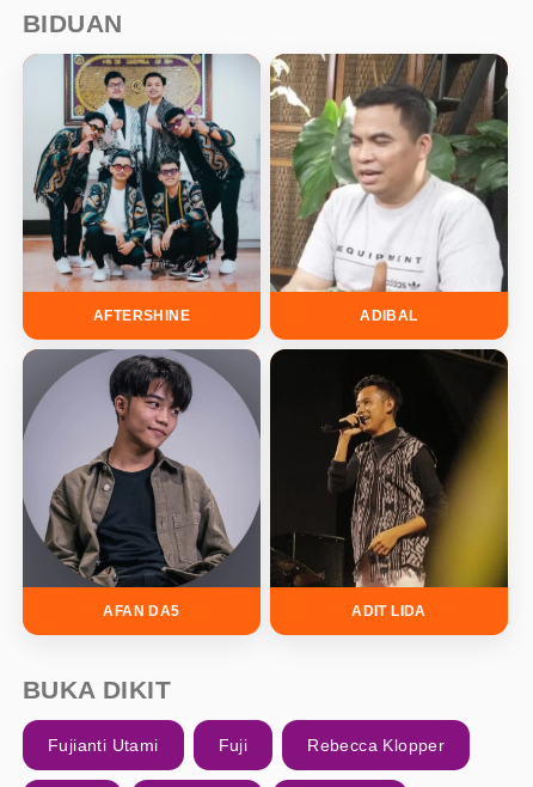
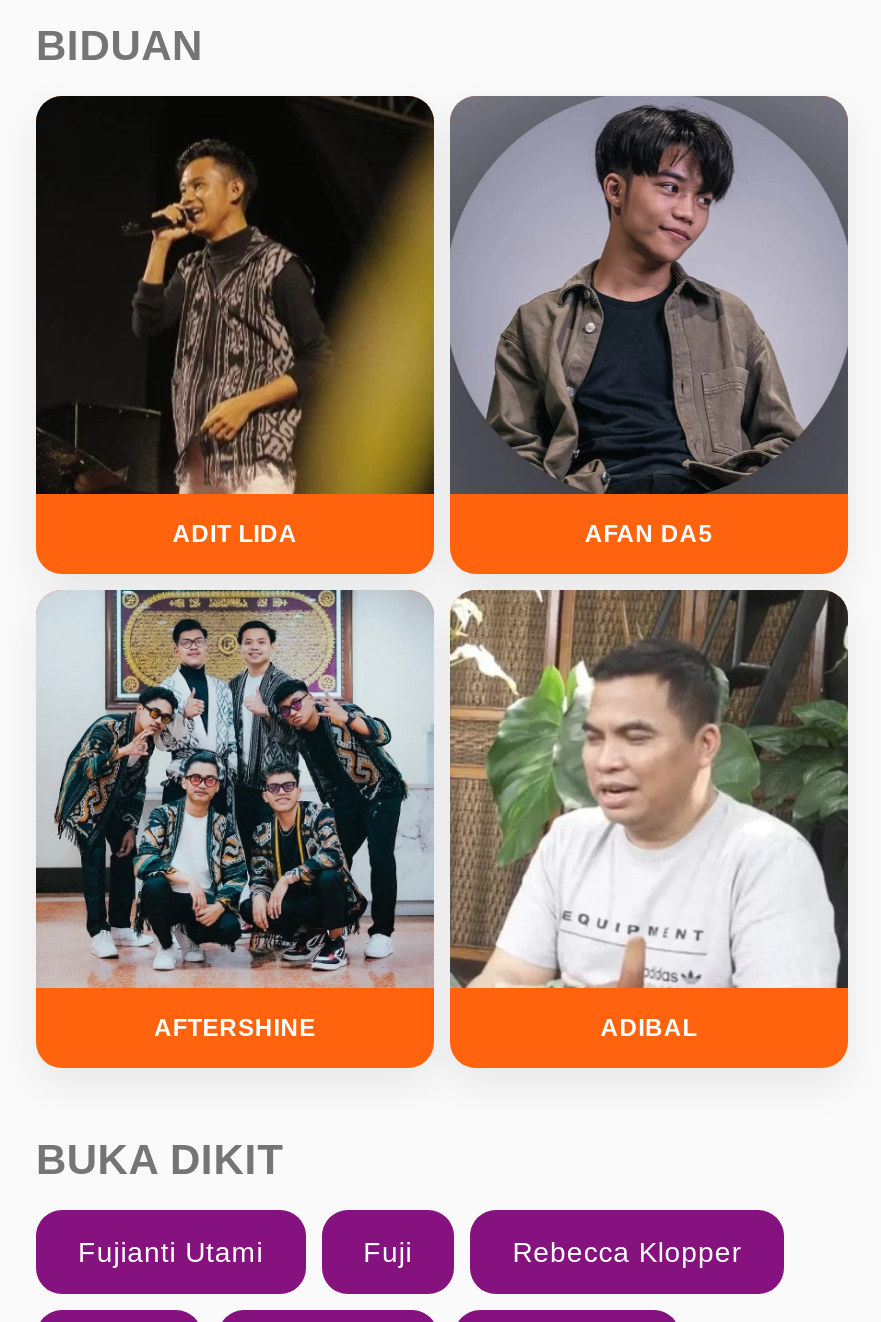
moved [22,48,510,325] -> [34,580,852,1043]: [image] | AFTERSHINE | ADIBAL
moved [22,349,426,620] -> [172,96,848,549]: [image] | AFAN DA5 | ADIT LIDA

